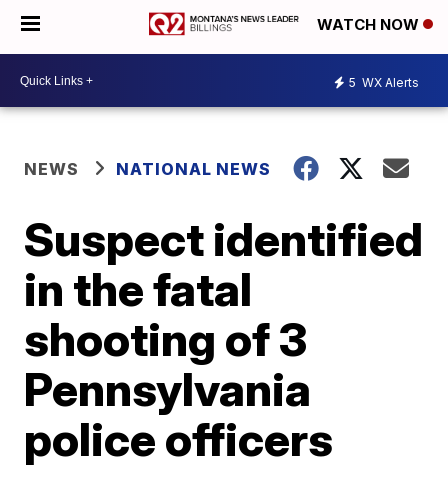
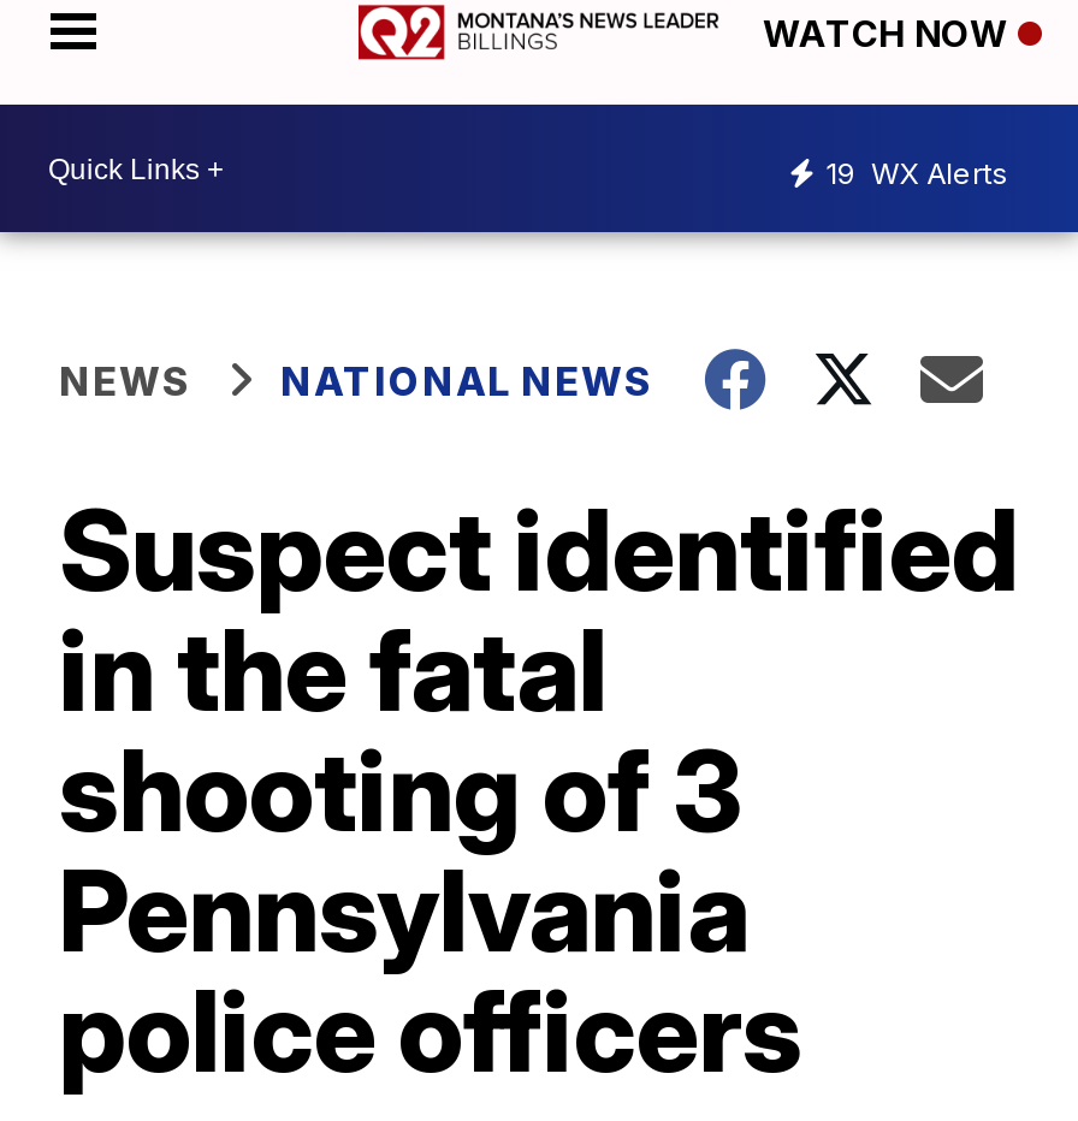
[349,74,419,89] 5 WX Alerts -> [825,154,1008,190] 19 WX Alerts

